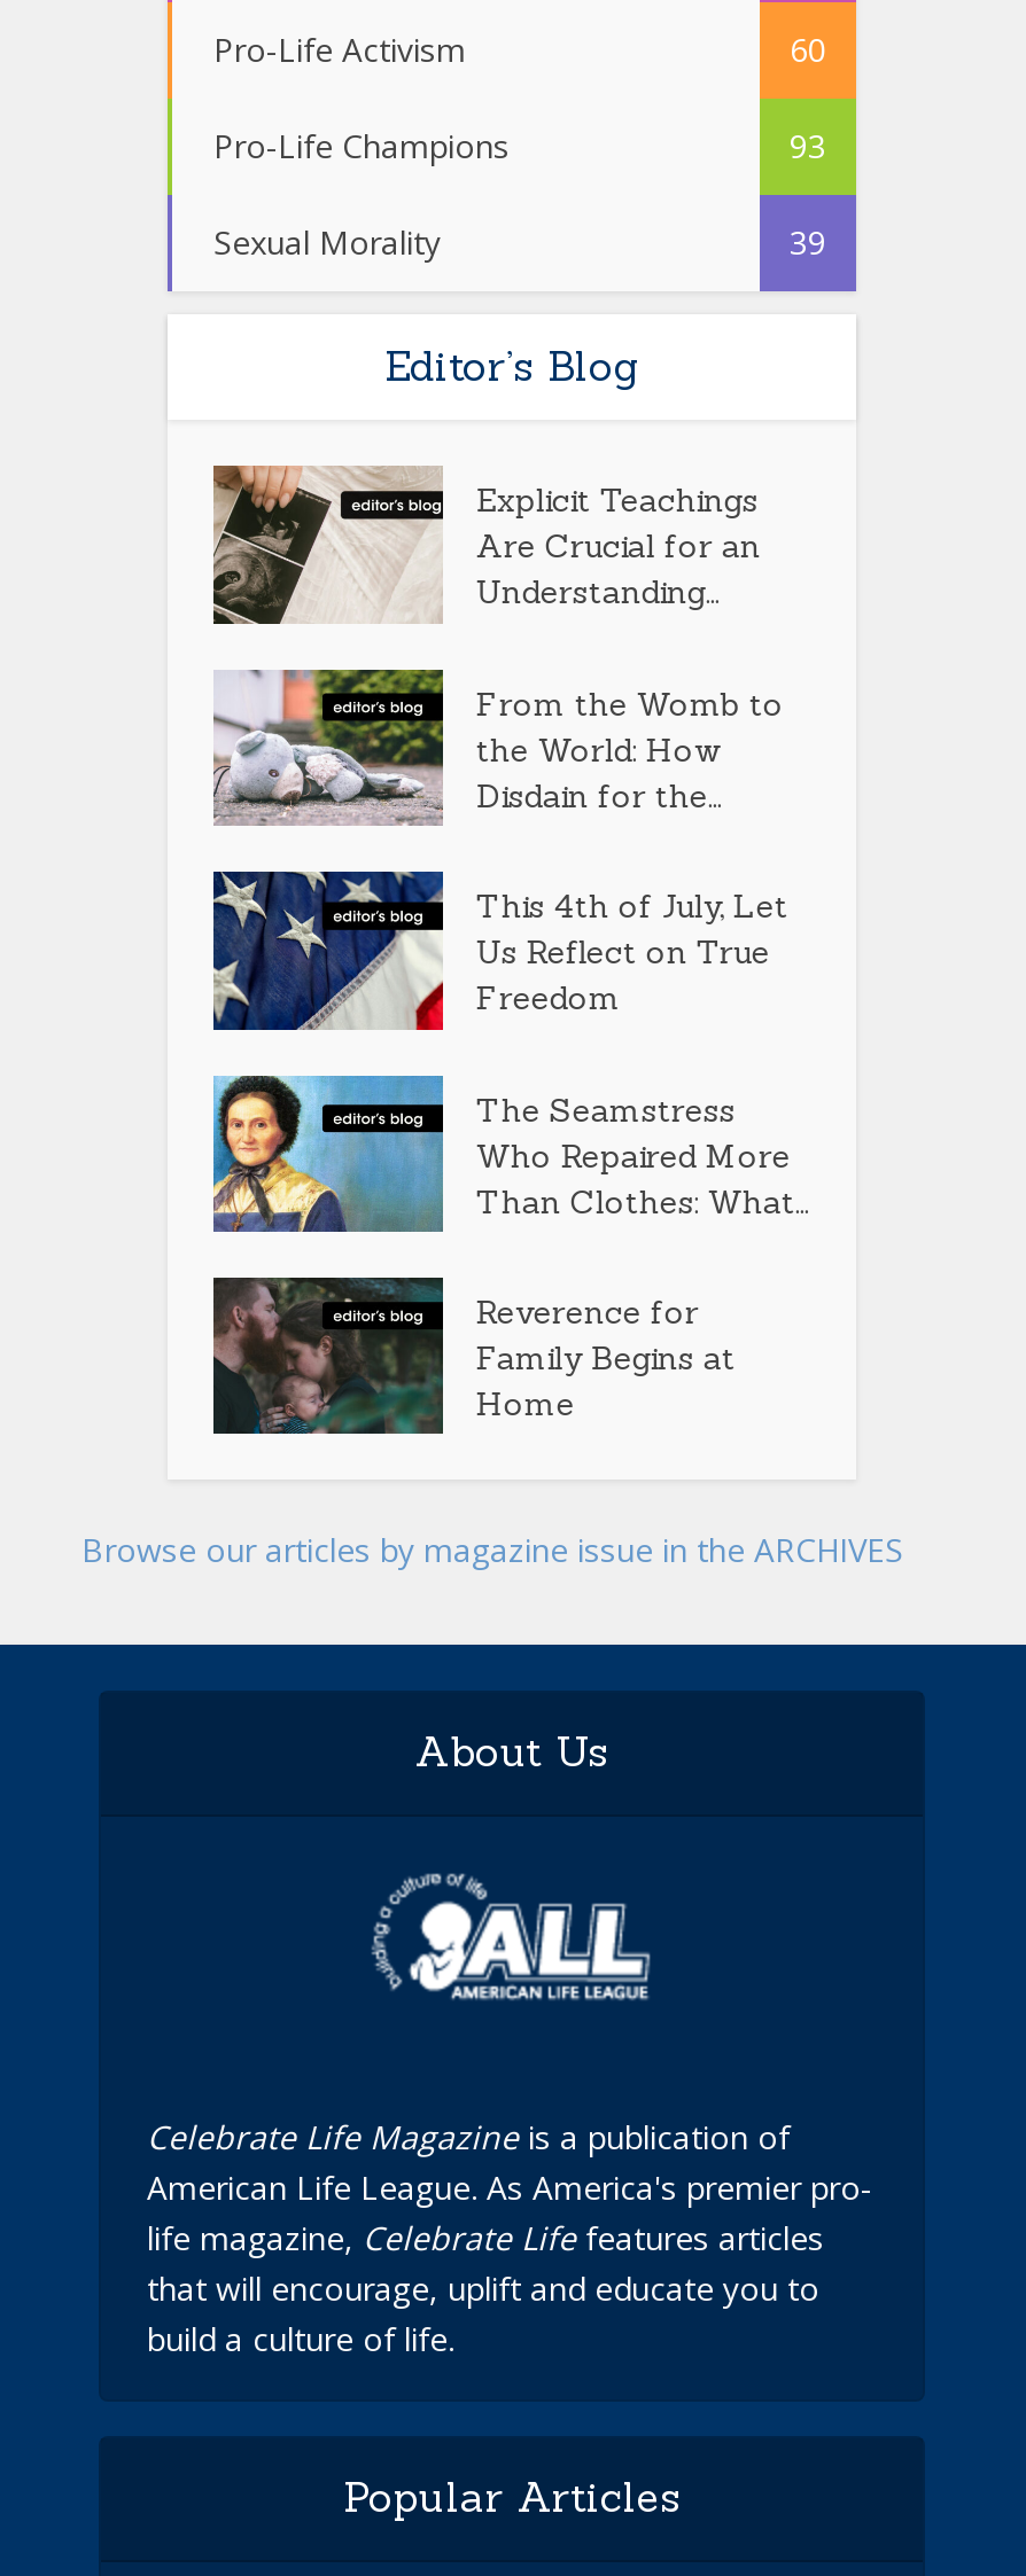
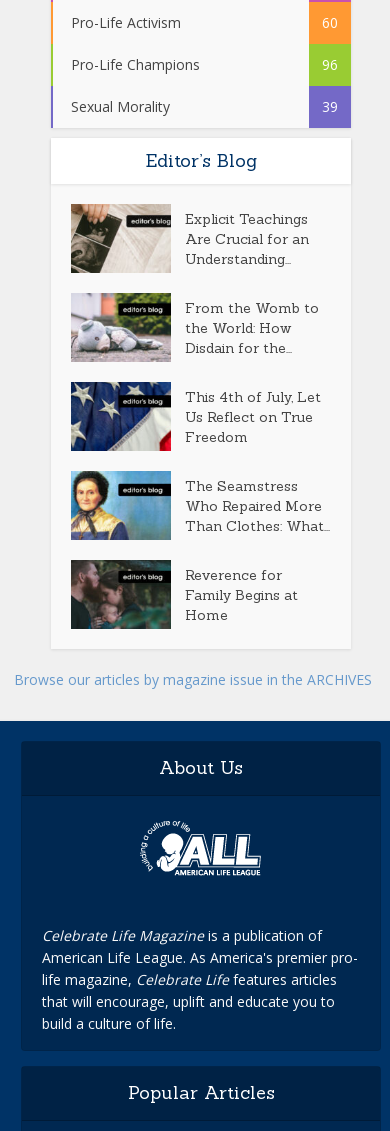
[790,125,826,168] 93 -> [322,55,338,74] 96

